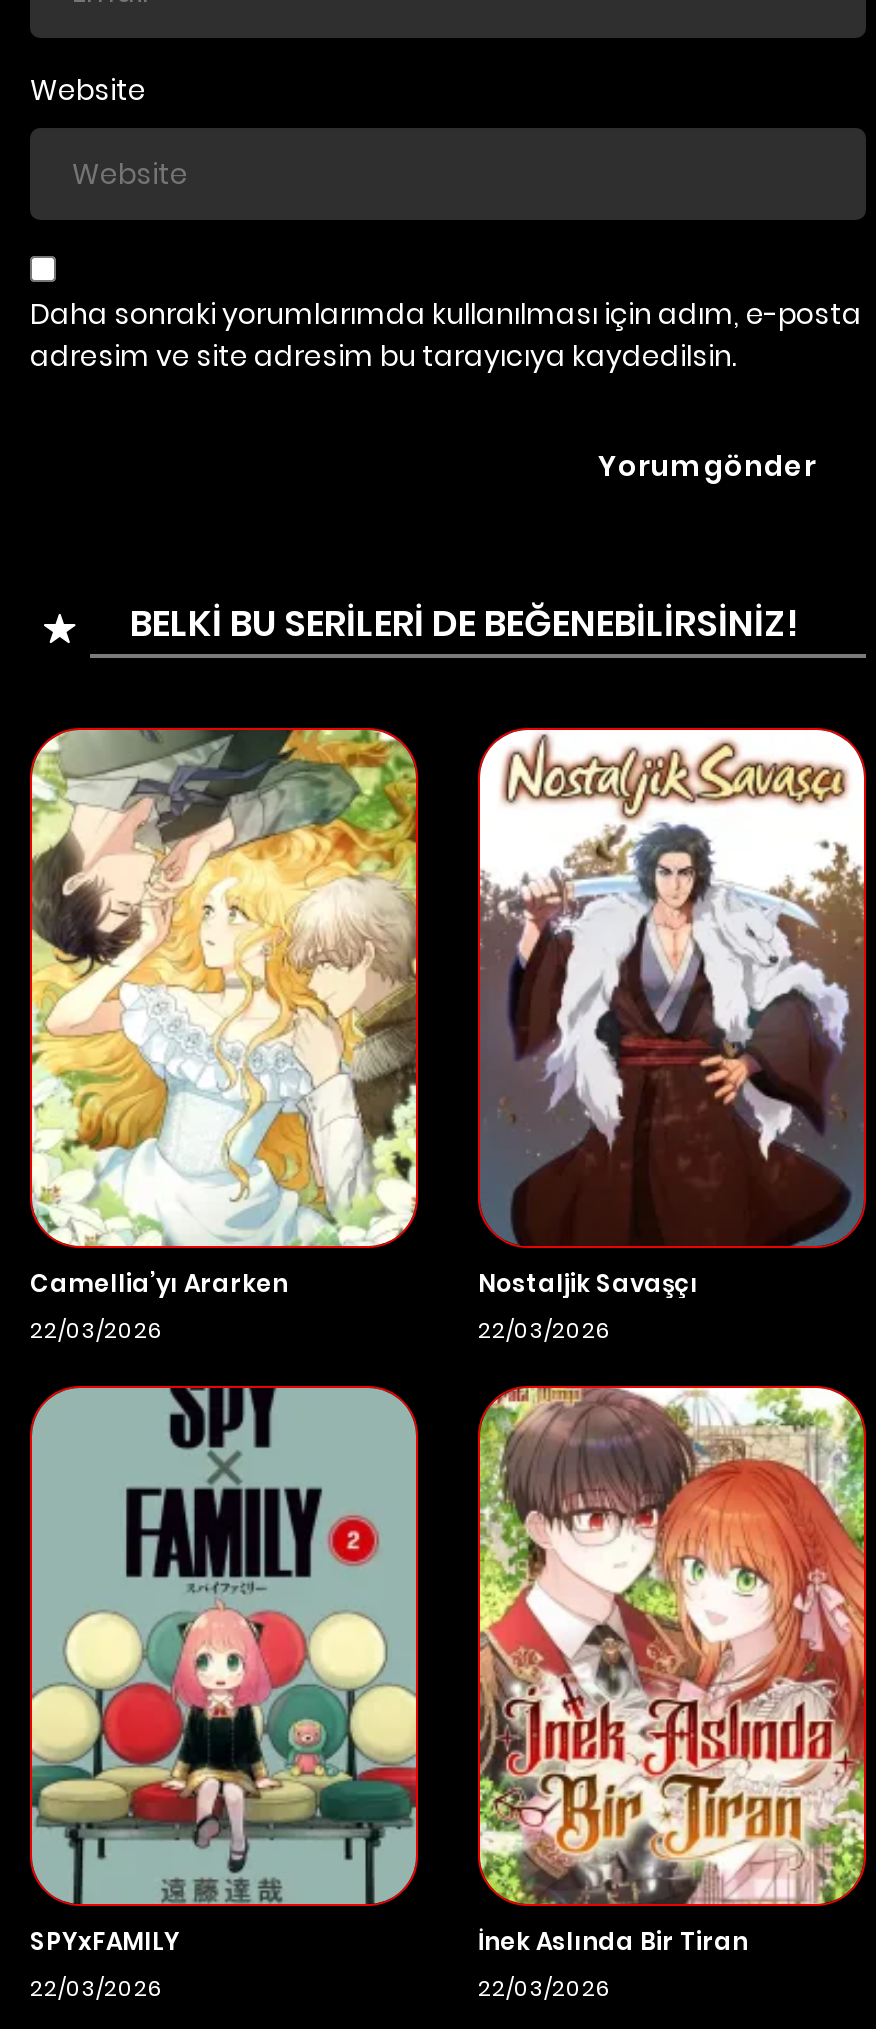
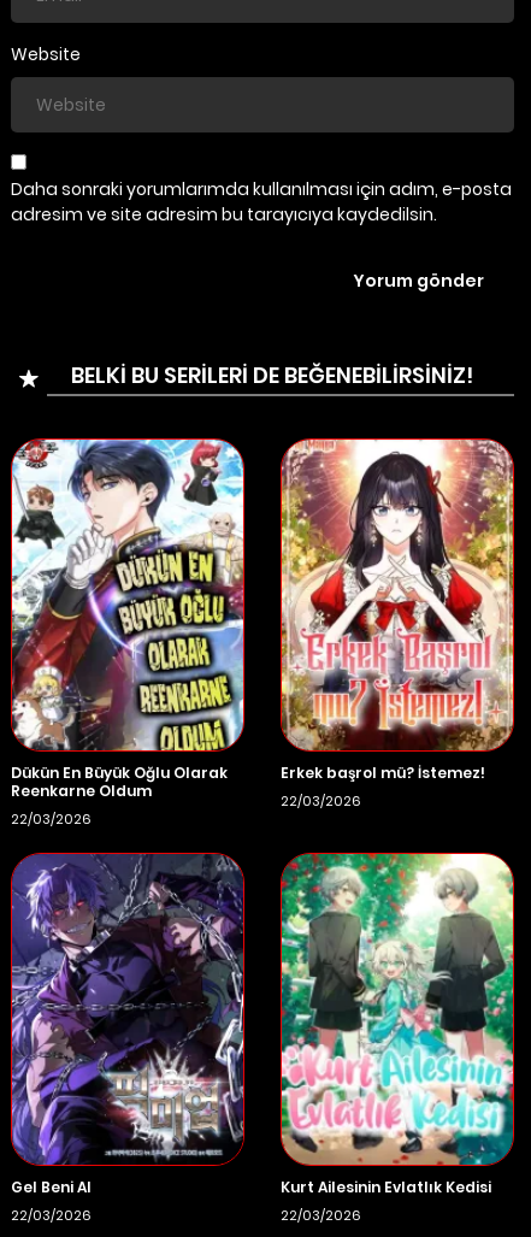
[30,728,418,1301] [image] | Camellia’yı Ararken -> [11,438,244,801] [image] | Dükün En Büyük Oğlu Olarak | Reenkarne Oldum
[478,728,866,1301] [image] | Nostaljik Savaşçı -> [281,438,514,783] [image] | Erkek başrol mü? İstemez!
[30,1386,418,1959] [image] | SPYxFAMILY -> [11,853,244,1198] [image] | Gel Beni Al
[478,1386,866,1959] [image] | İnek Aslında Bir Tiran -> [281,853,514,1198] [image] | Kurt Ailesinin Evlatlık Kedisi

